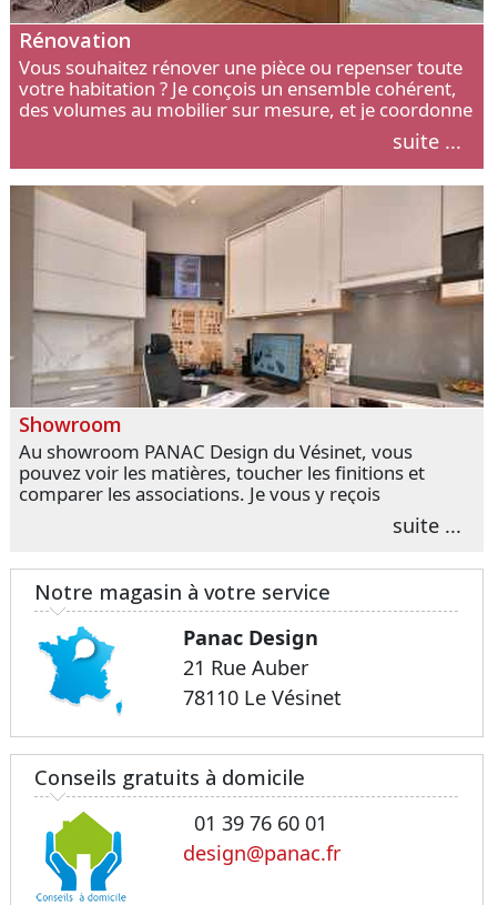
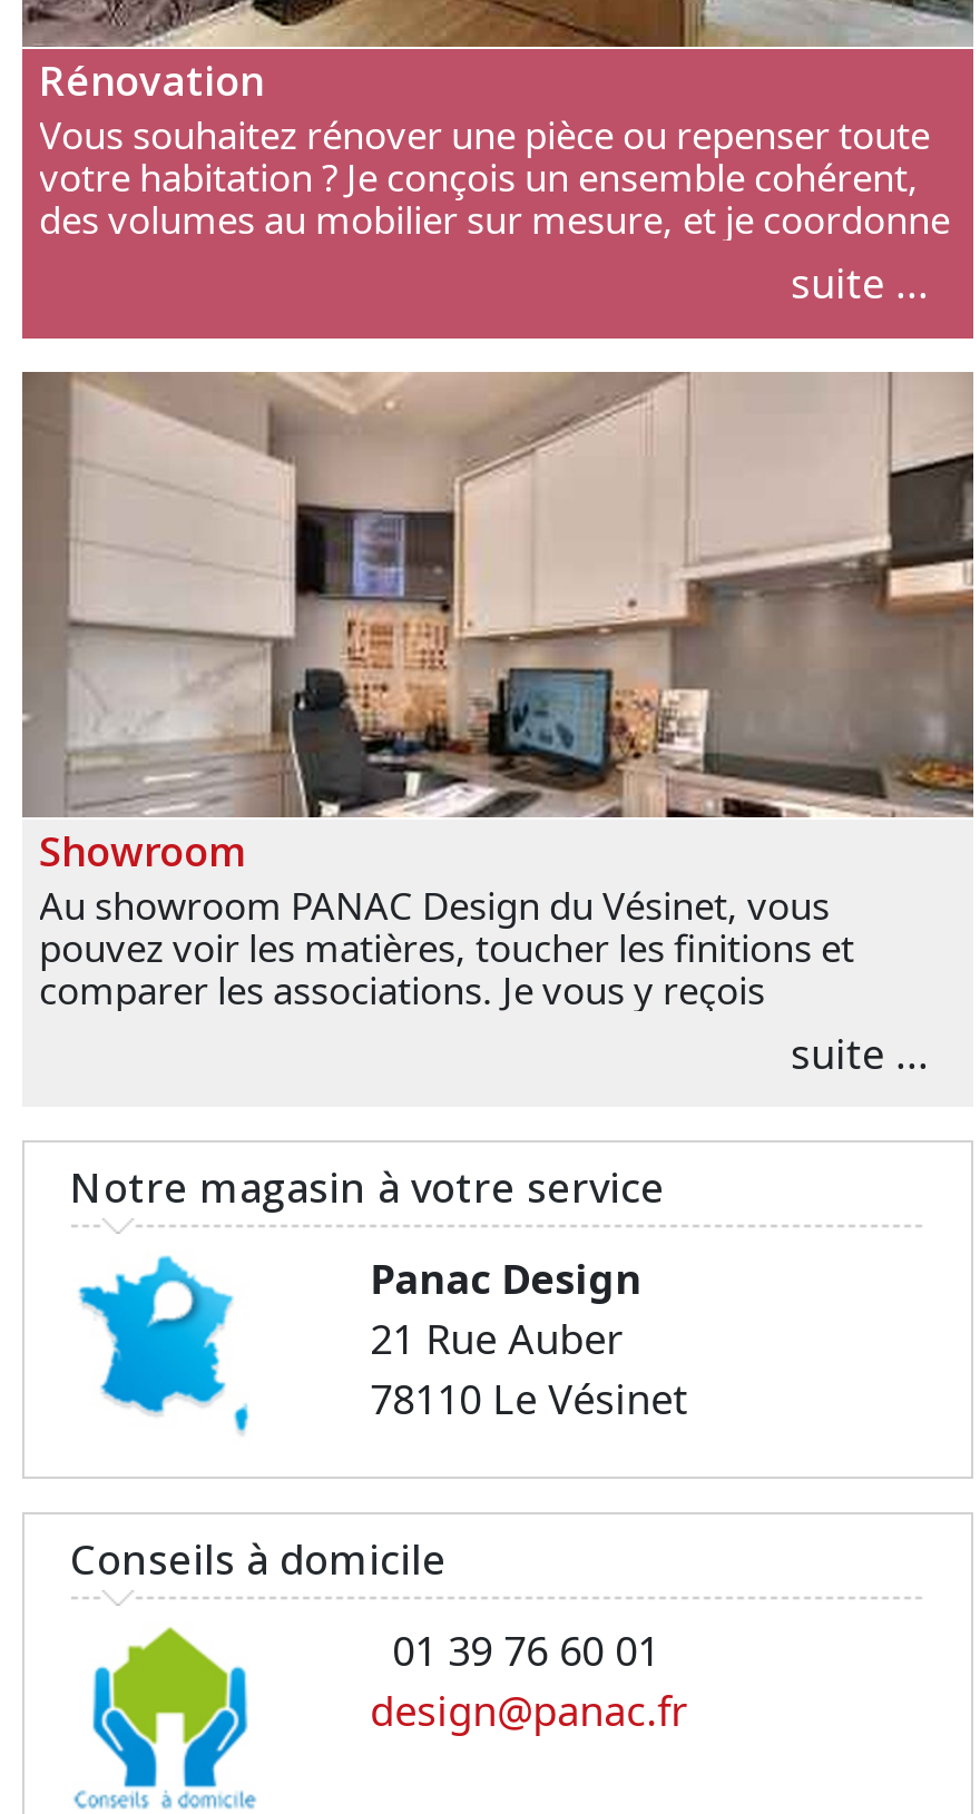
[34,764,304,791] Conseils gratuits à domicile -> [70,1532,447,1586] Conseils à domicile

